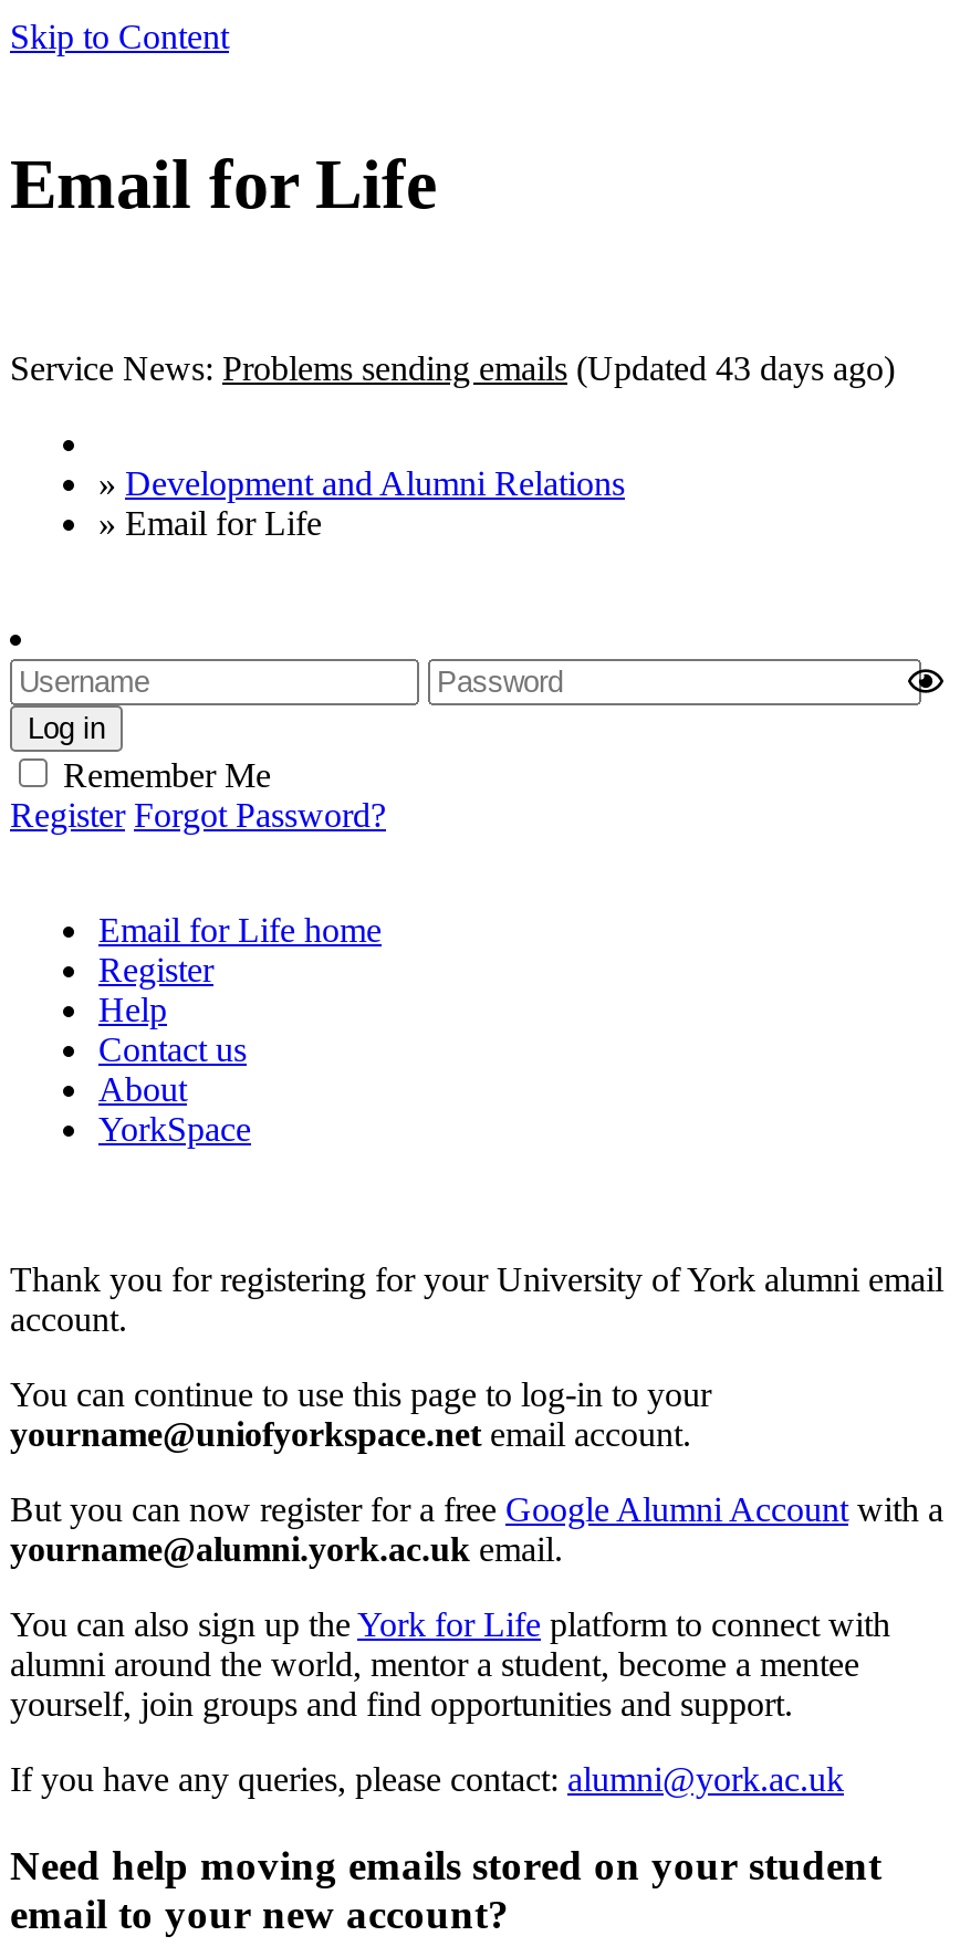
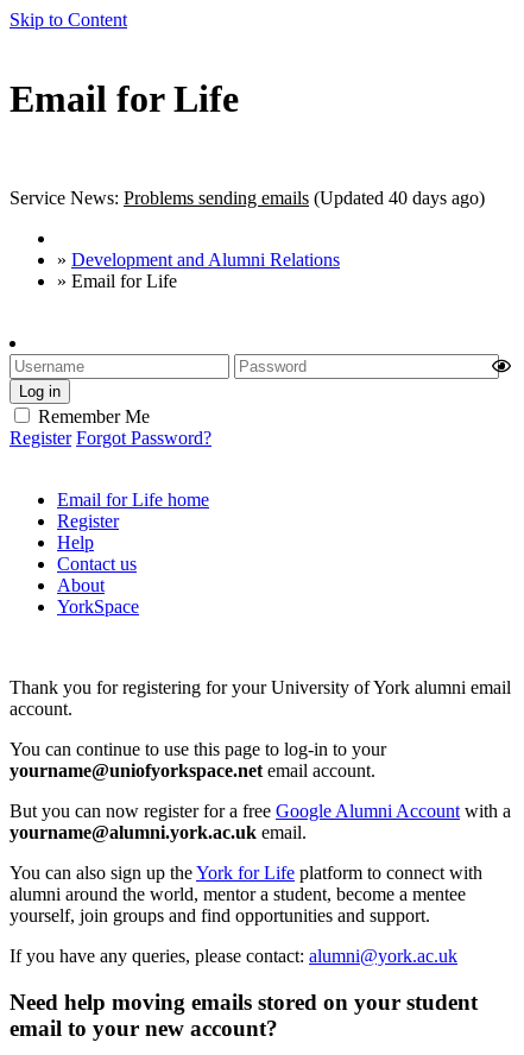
[10,349,895,387] Service News: Problems sending emails (Updated 43 days ago) -> [10,188,485,208] Service News: Problems sending emails (Updated 40 days ago)

